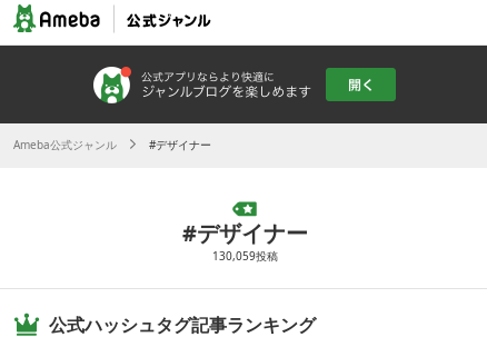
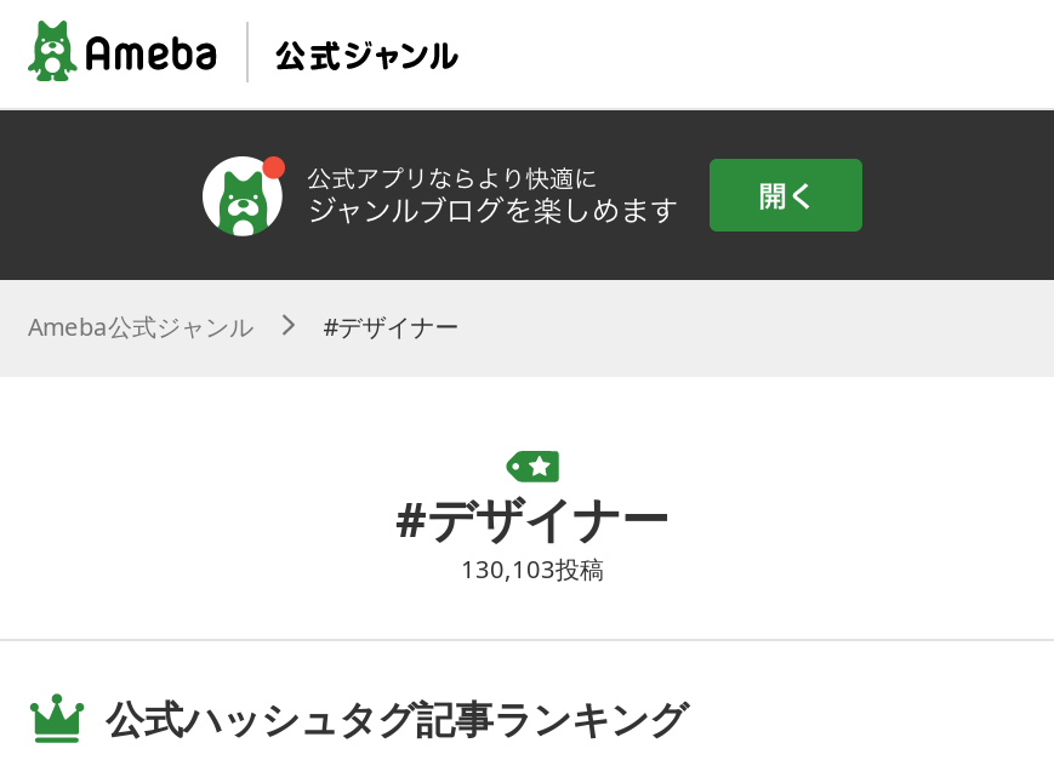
[212,248,277,263] 130,059投稿 -> [461,551,604,584] 130,103投稿

